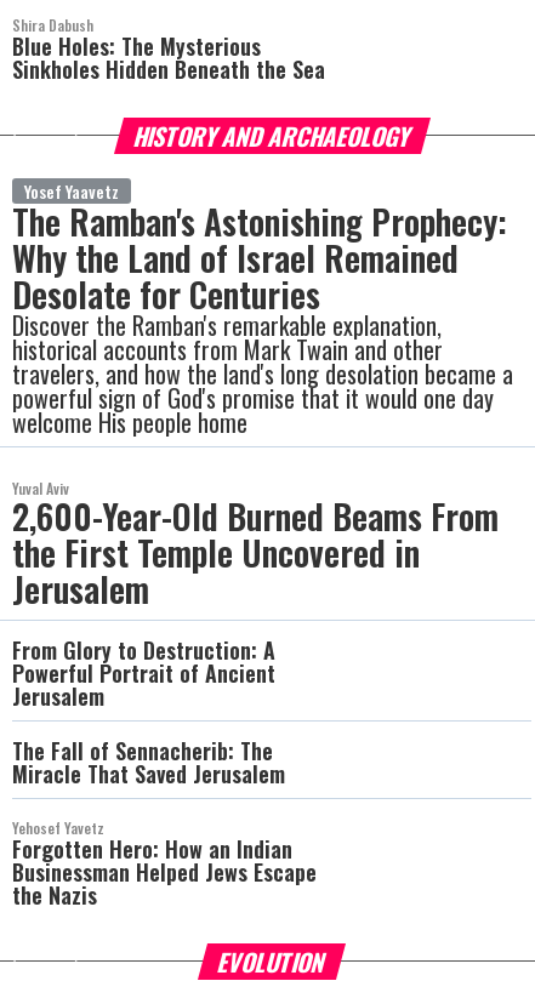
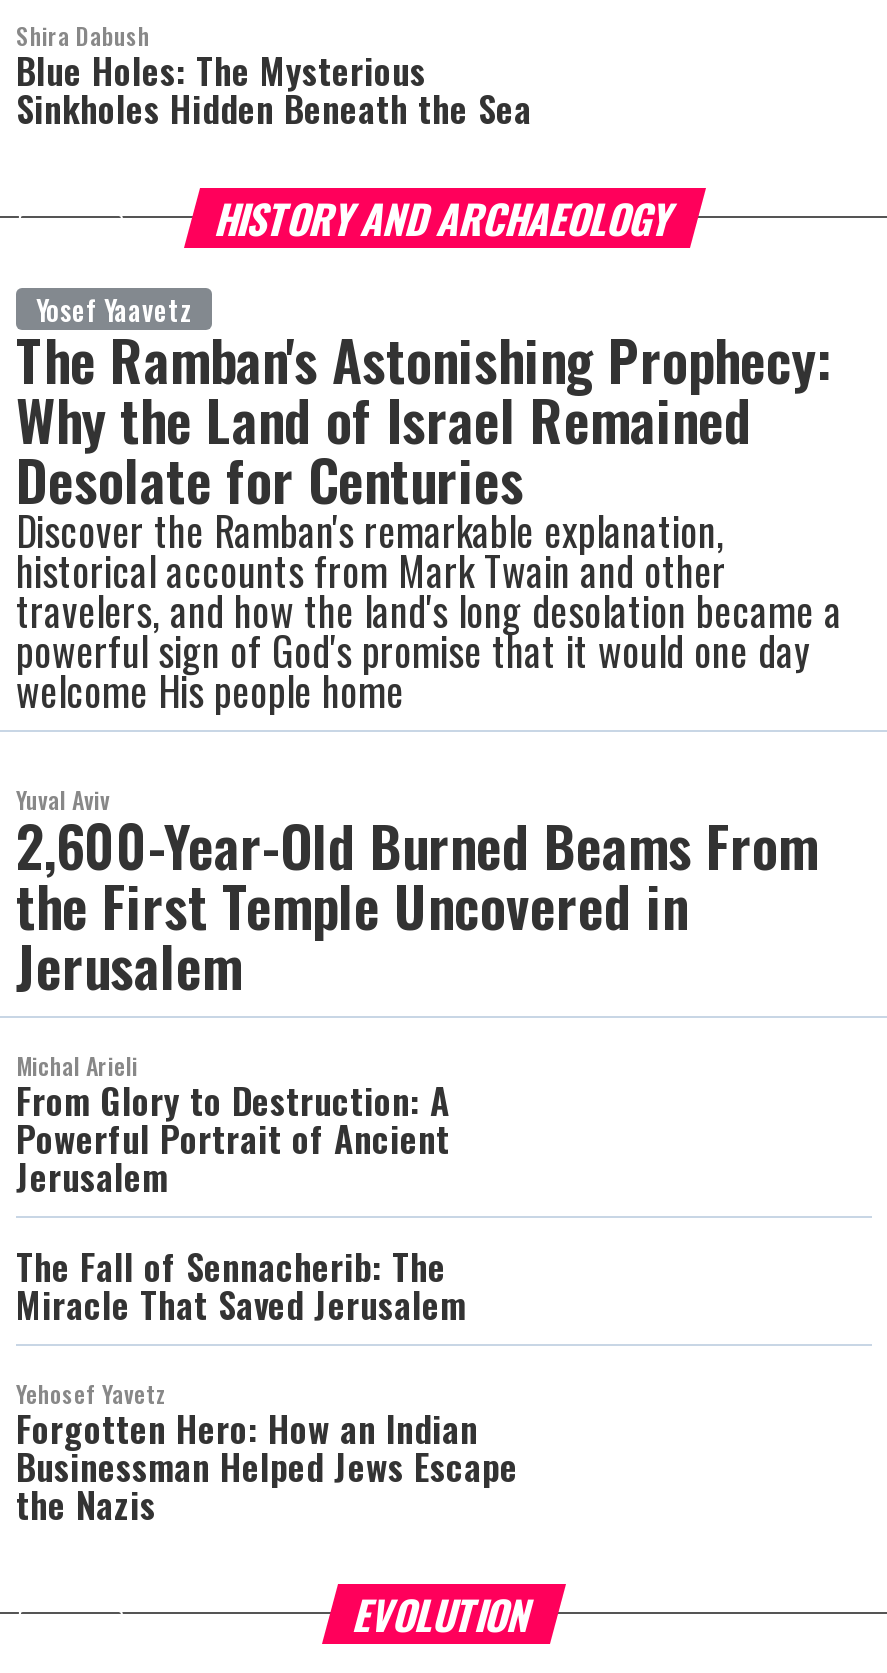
none -> [16,1048,138,1082] Michal Arieli

